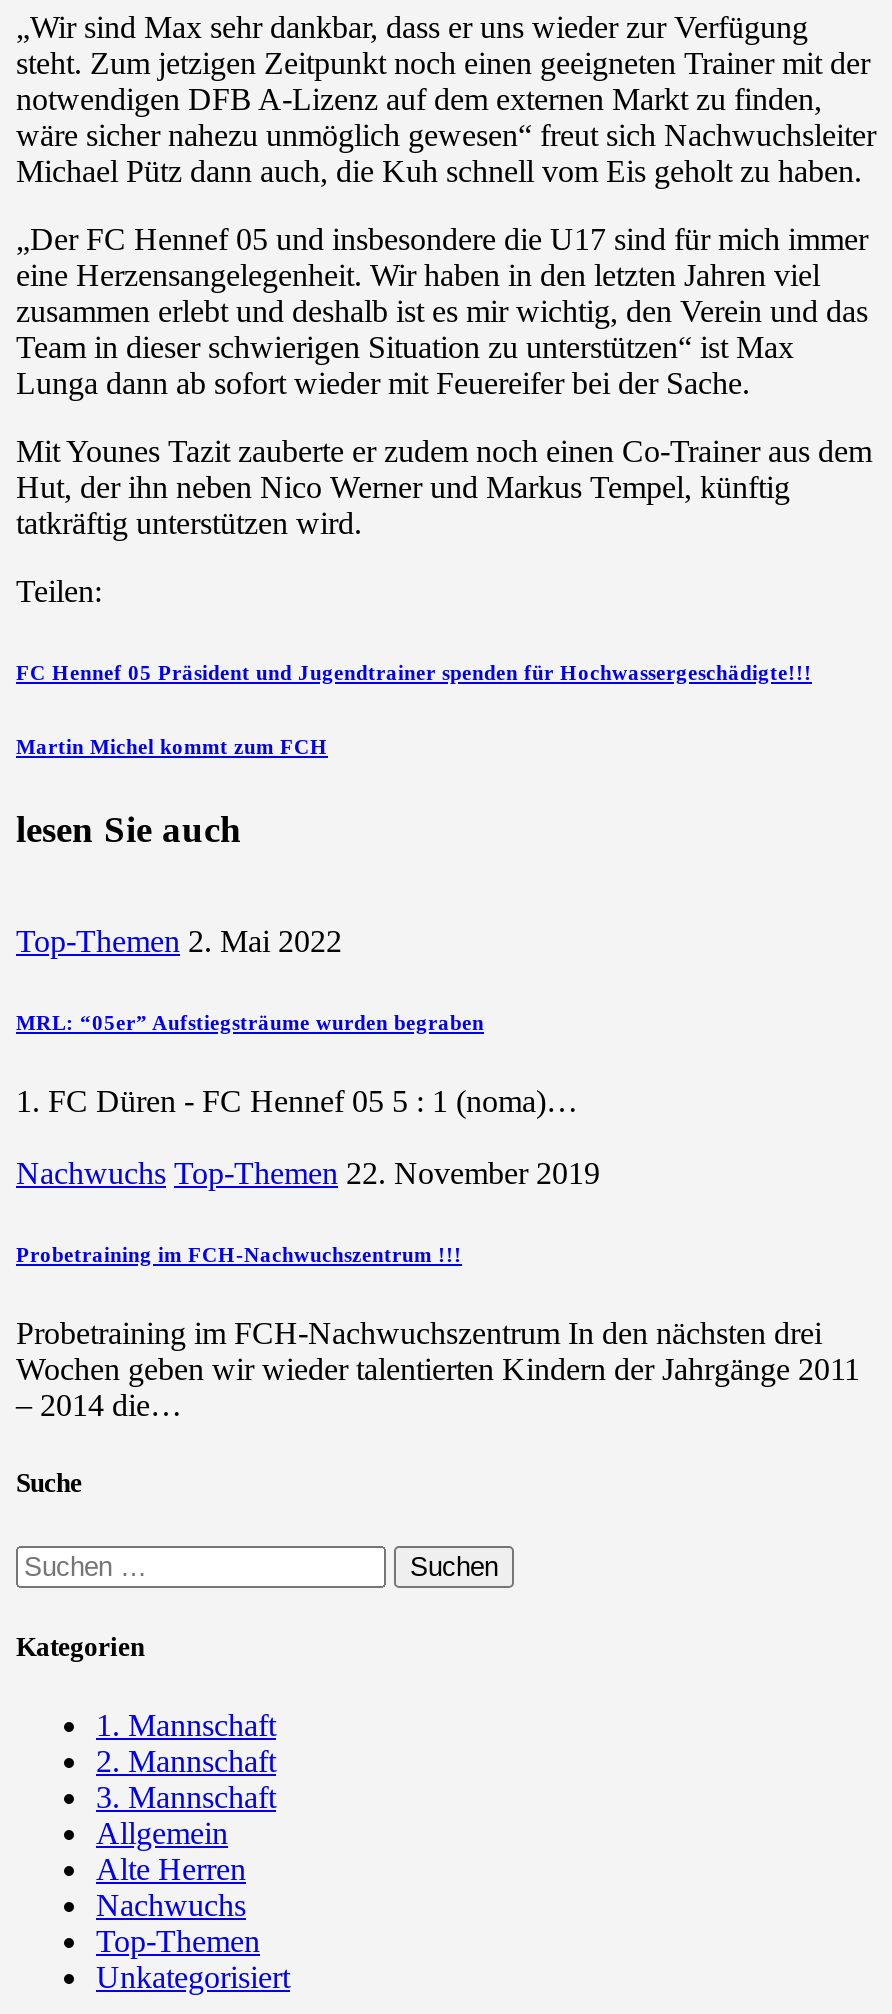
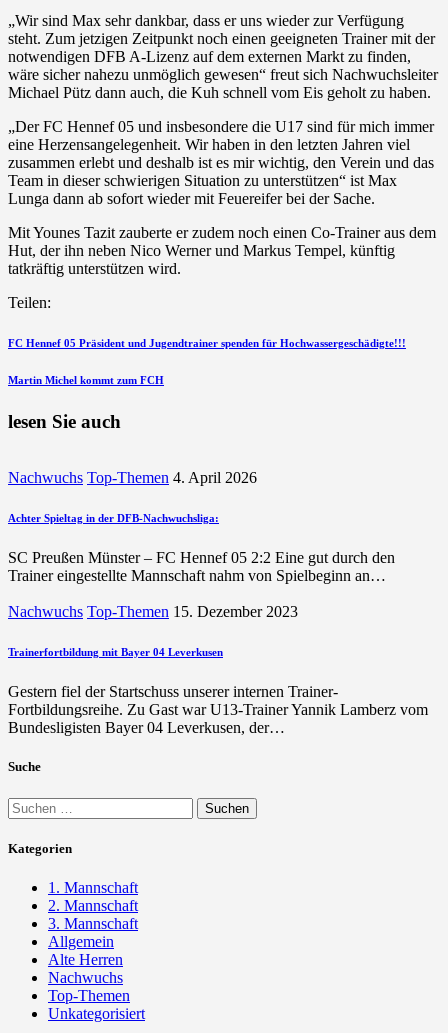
[16,925,342,959] Top-Themen 2. Mai 2022 -> [8,469,257,486] Nachwuchs Top-Themen 4. April 2026
[16,1011,484,1035] MRL: “05er” Aufstiegsträume wurden begraben -> [8,512,219,524] Achter Spieltag in der DFB-Nachwuchsliga:
[16,1085,578,1119] 1. FC Düren - FC Hennef 05 5 : 1 (noma)… -> [8,549,395,584] SC Preußen Münster – FC Hennef 05 2:2 Eine gut durch den | Trainer eingestellte Mannschaft nahm von Spielbeginn an…
[16,1157,600,1191] Nachwuchs Top-Themen 22. November 2019 -> [8,603,298,620] Nachwuchs Top-Themen 15. Dezember 2023
[16,1243,462,1267] Probetraining im FCH-Nachwuchszentrum !!! -> [8,646,223,658] Trainerfortbildung mit Bayer 04 Leverkusen
[16,1317,860,1423] Probetraining im FCH-Nachwuchszentrum In den nächsten drei | Wochen geben wir wieder talentierten Kindern der Jahrgänge 2011 | – 2014 die… -> [8,683,428,736] Gestern fiel der Startschuss unserer internen Trainer- | Fortbildungsreihe. Zu Gast war U13-Trainer Yannik Lamberz vom | Bundesligisten Bayer 04 Leverkusen, der…

